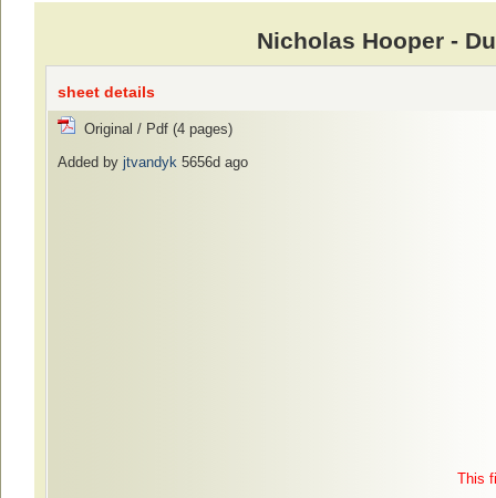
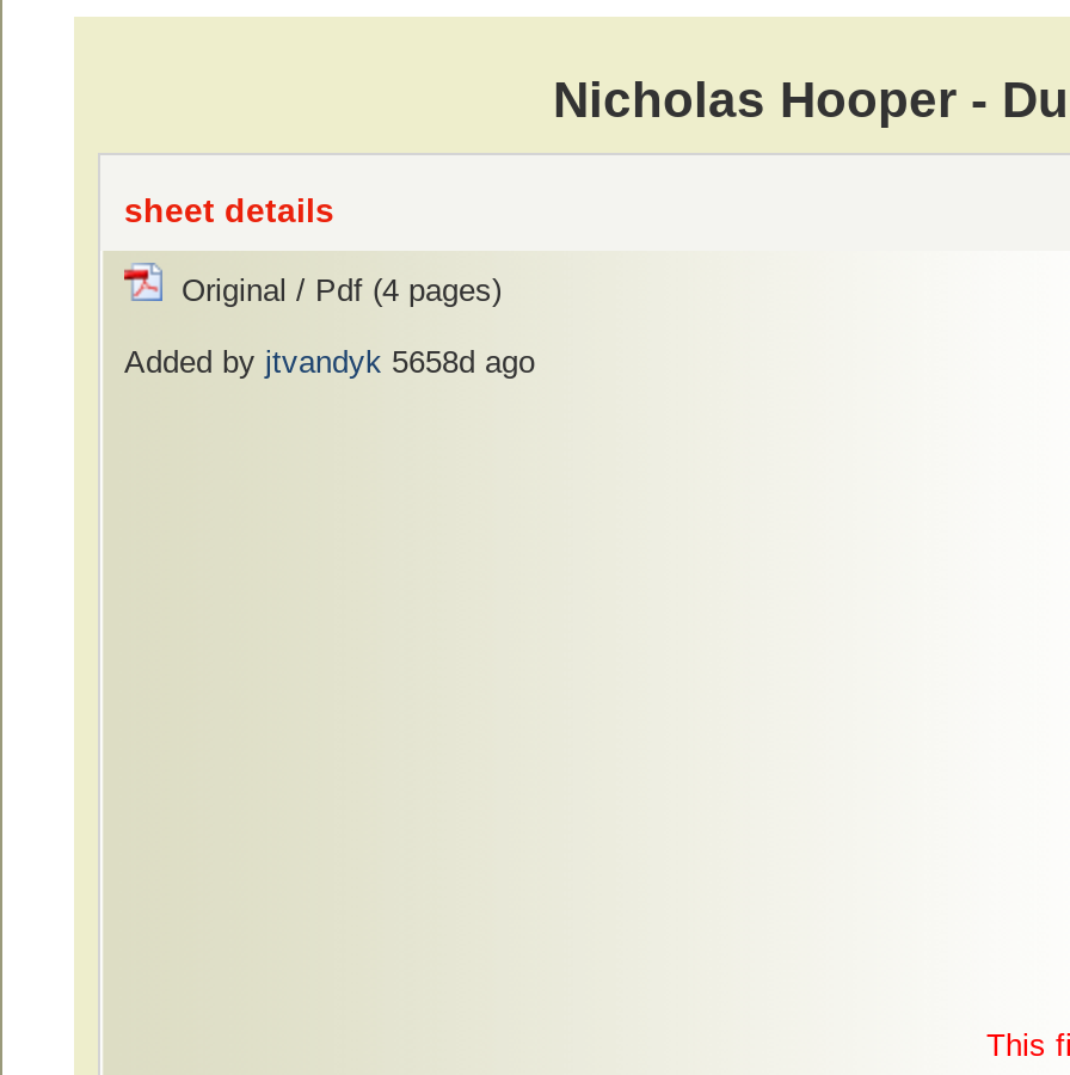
[58,154,248,170] Added by jtvandyk 5656d ago -> [124,344,535,380] Added by jtvandyk 5658d ago

